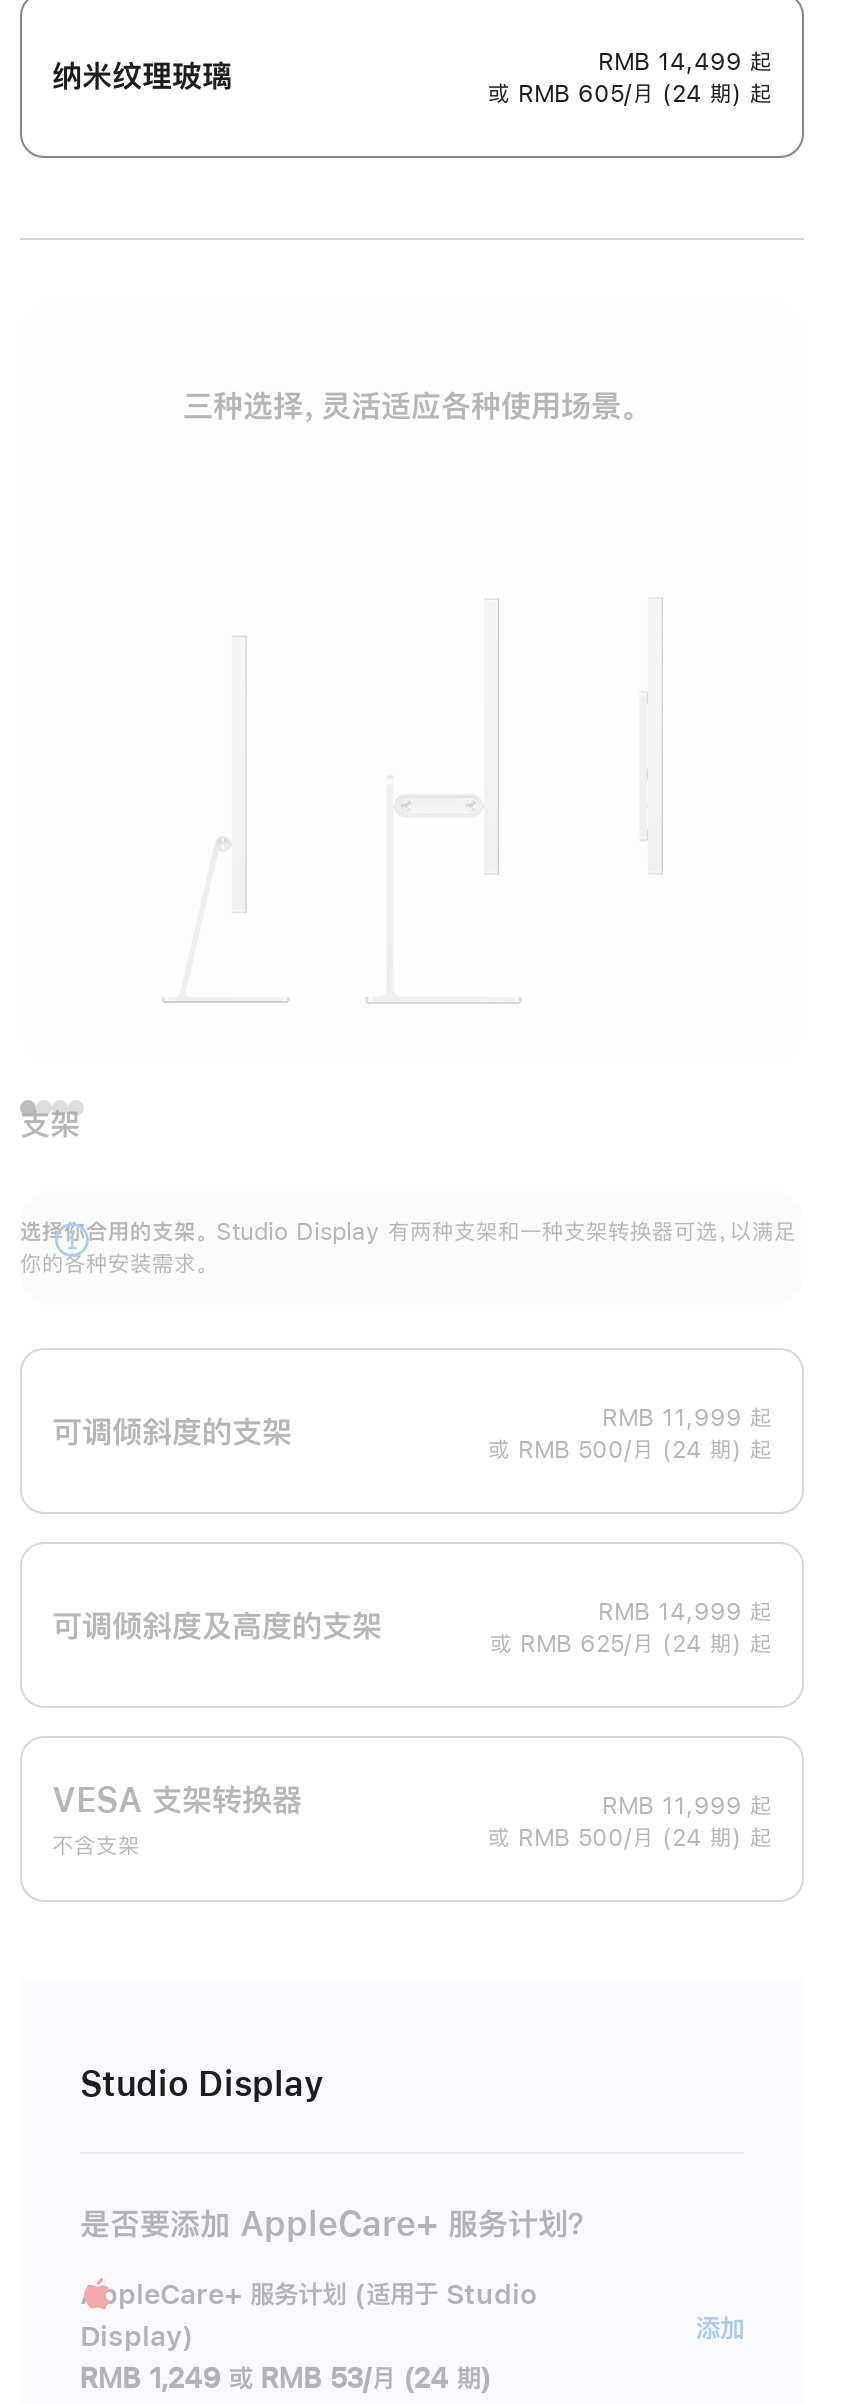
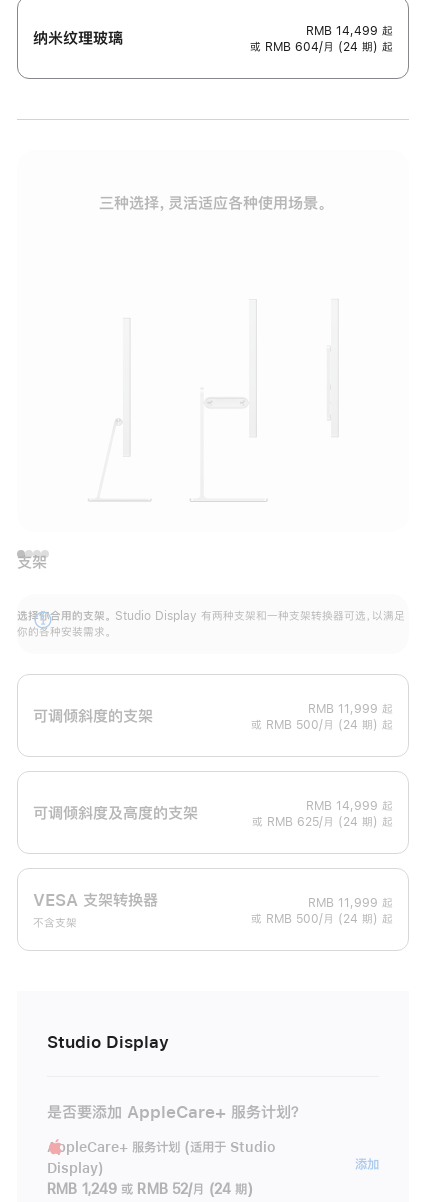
[488,82,772,106] 或 RMB 605/月 (24 期) 起 -> [250,41,393,53] 或 RMB 604/月 (24 期) 起
[80,2365,491,2393] RMB 1,249 或 RMB 53/月 (24 期) -> [47,1182,253,1196] RMB 1,249 或 RMB 52/月 (24 期)

